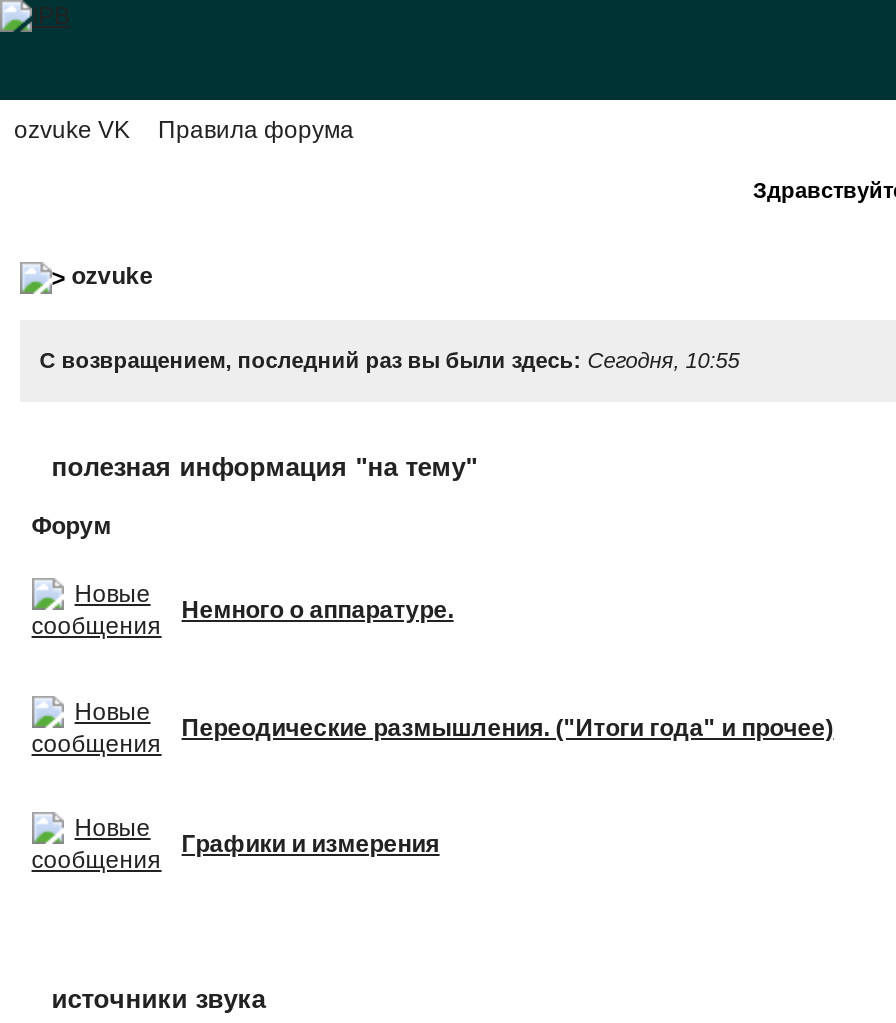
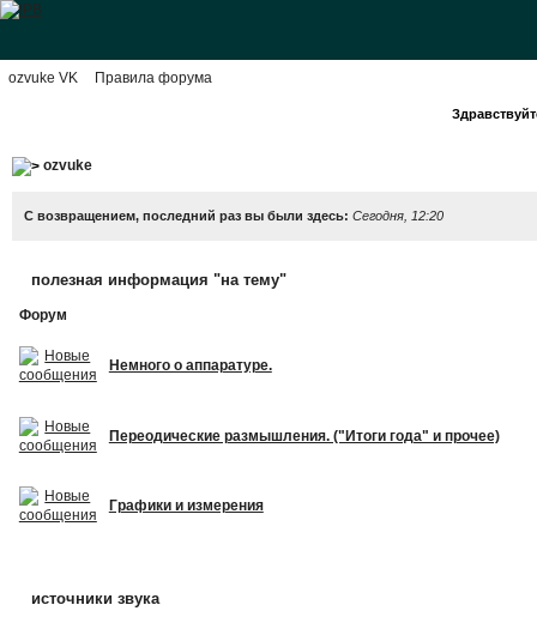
[40,348,740,372] С возвращением, последний раз вы были здесь: Сегодня, 10:55 -> [24,208,443,223] С возвращением, последний раз вы были здесь: Сегодня, 12:20

